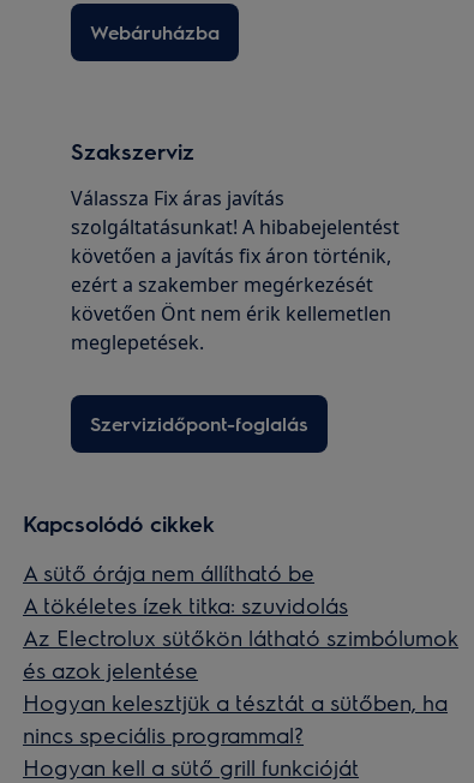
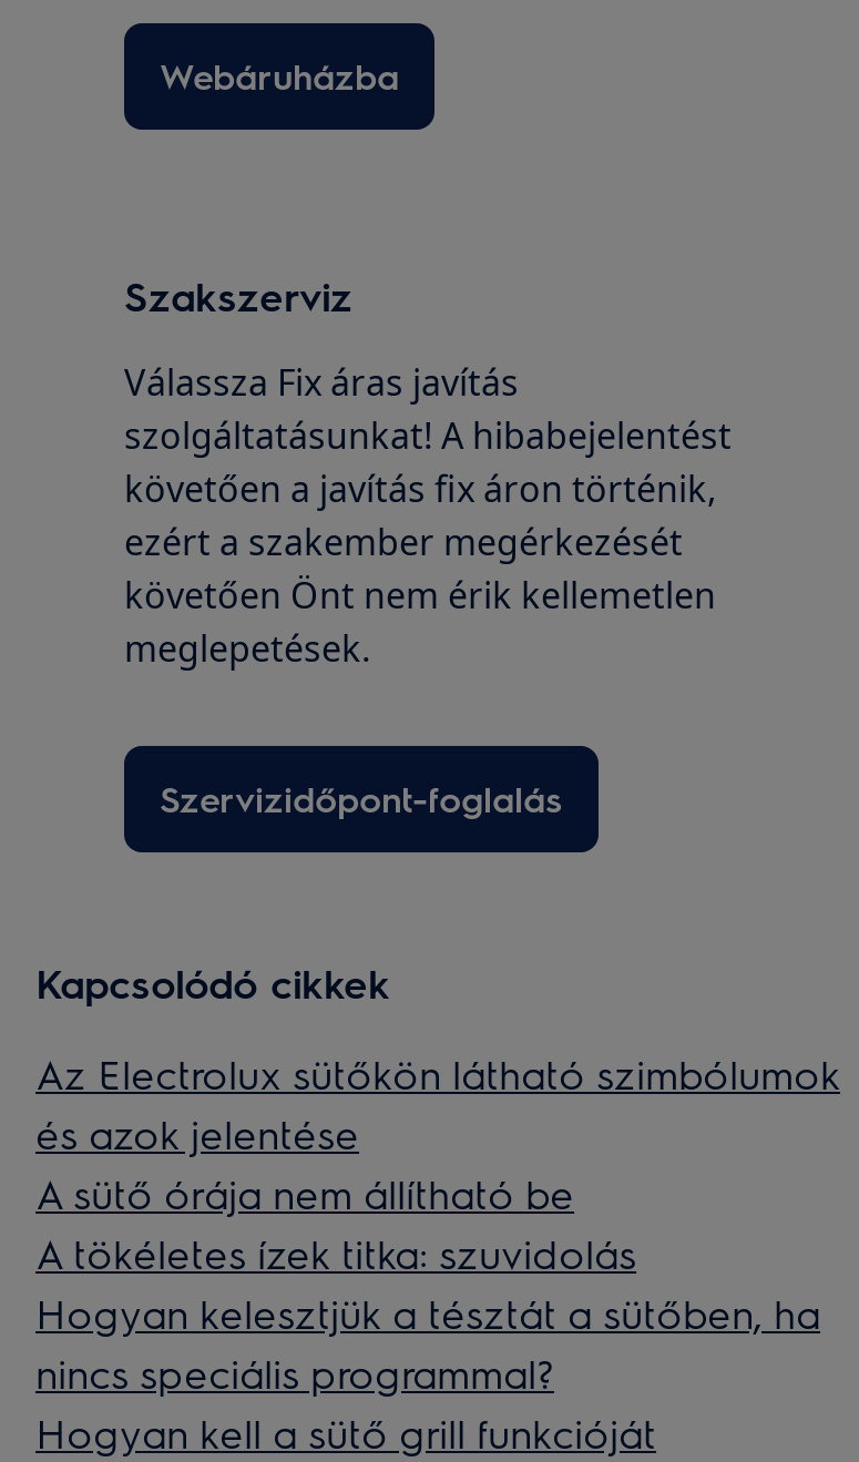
moved [23,558,348,618] -> [35,1167,636,1278]: A sütő órája nem állítható be | A tökéletes ízek titka: szuvidolás
moved [23,623,458,683] -> [35,1047,840,1158]: Az Electrolux sütőkön látható szimbólumok | és azok jelentése

